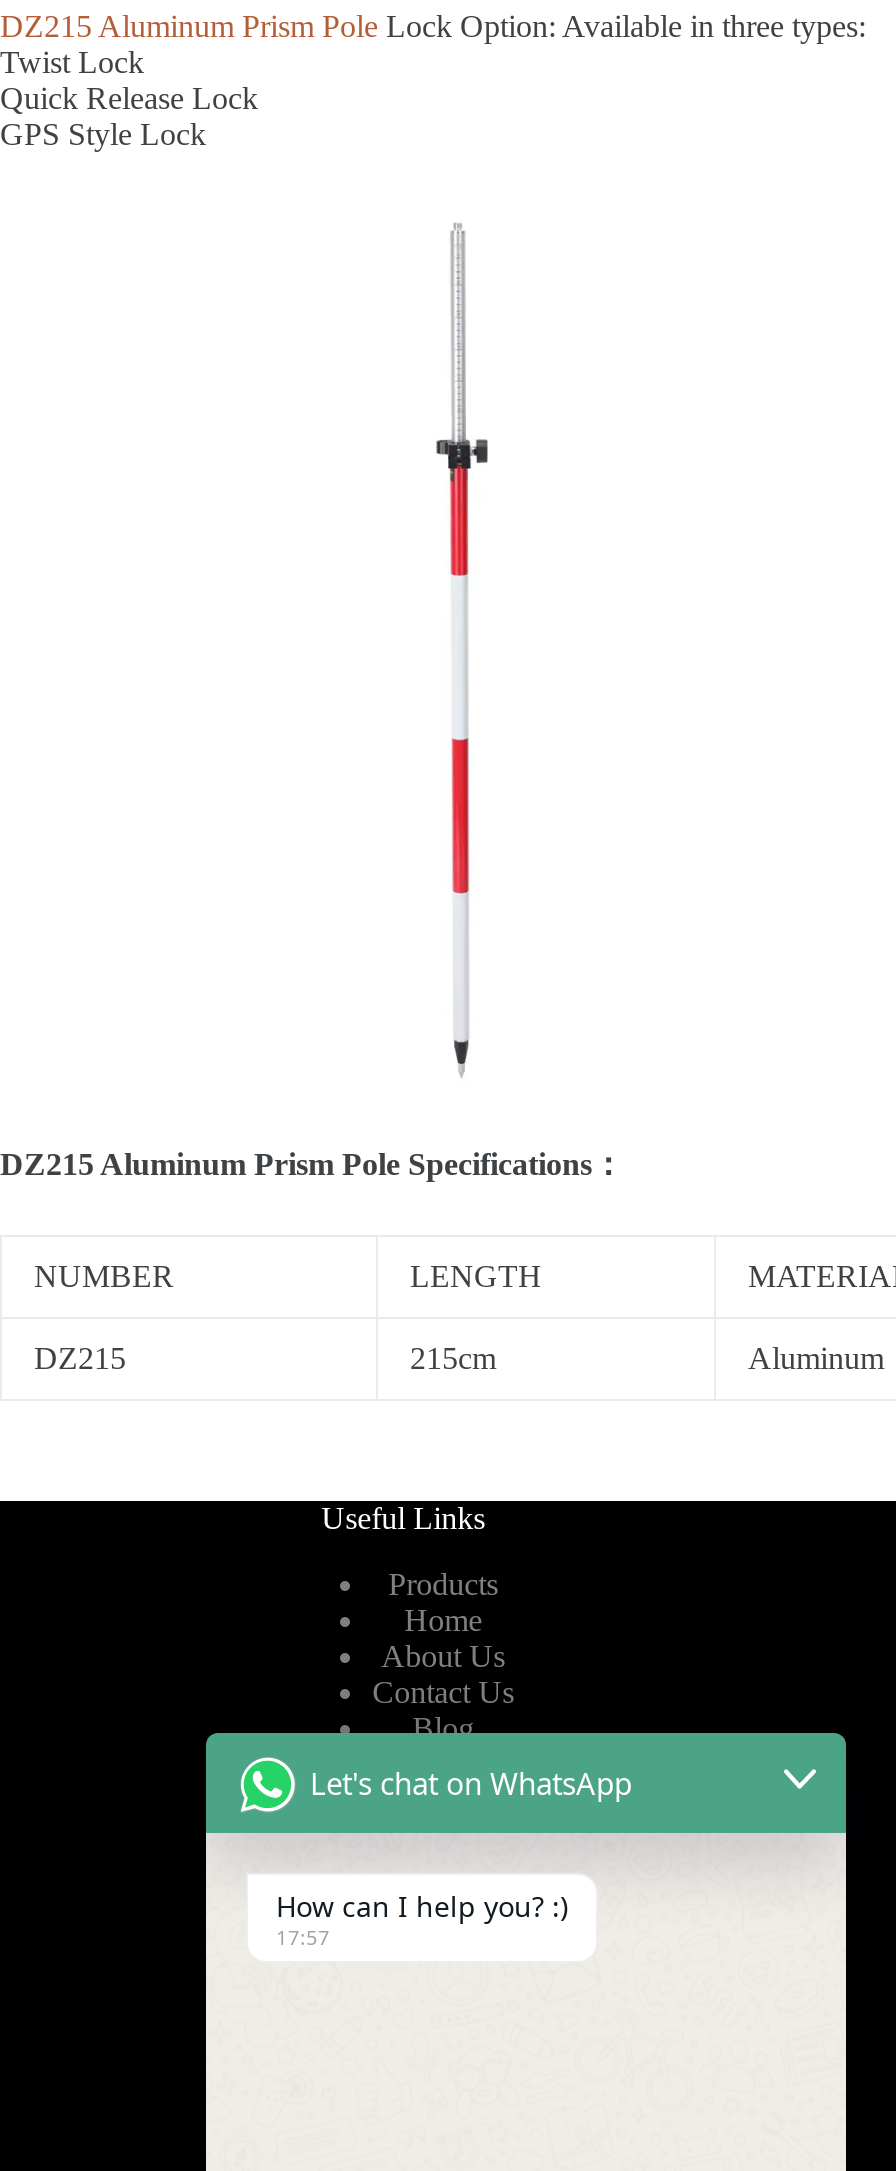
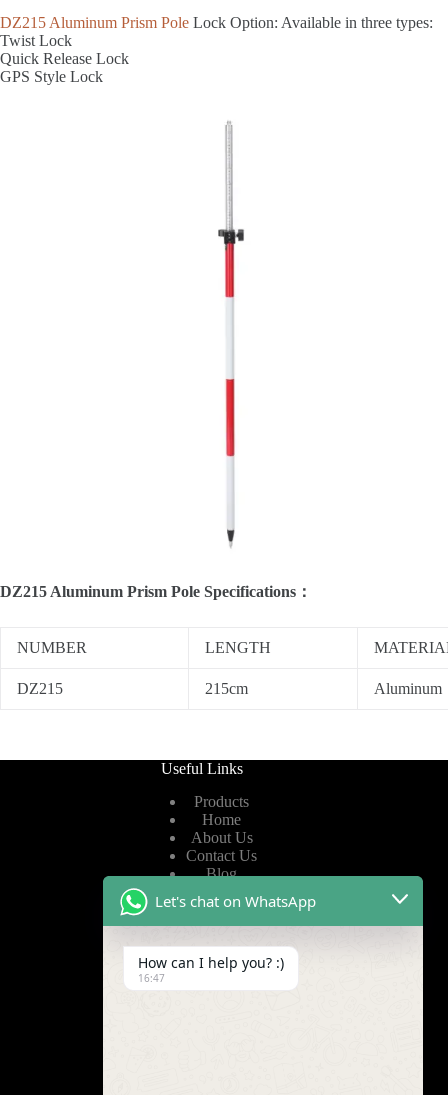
[276,1923,330,1951] 17:57 -> [138,971,165,985] 16:47

